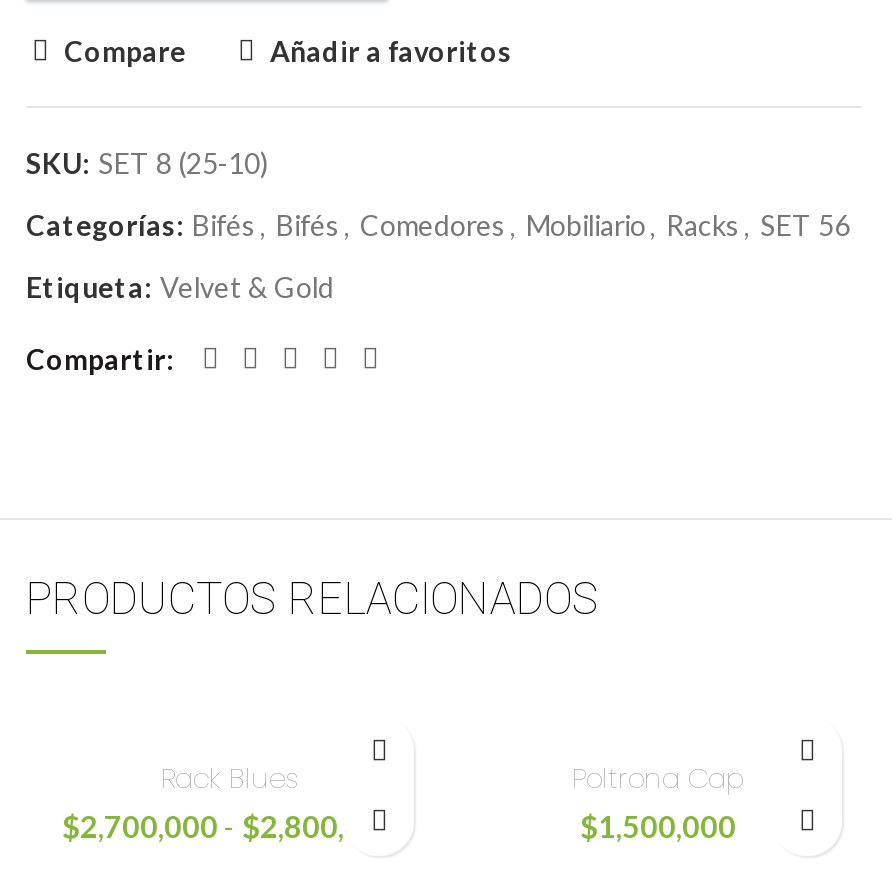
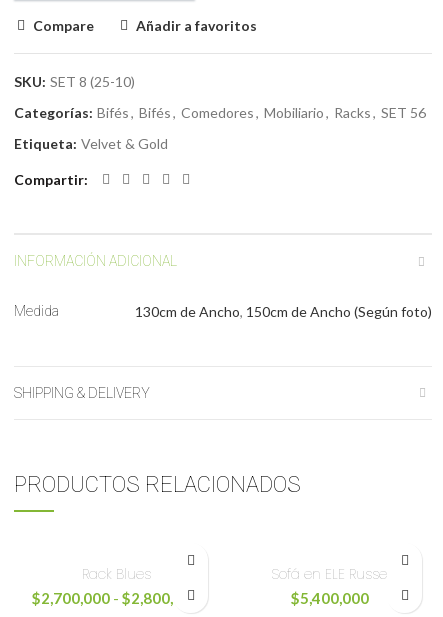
none -> [14,253,432,320] INFORMACIÓN ADICIONAL | Medida | 130cm de Ancho, 150cm de Ancho (Según foto)
none -> [14,385,150,401] SHIPPING & DELIVERY
[572,758,744,844] Poltrona Cap | $1,500,000 -> [270,564,389,607] Sofá en ELE Russel | $5,400,000

